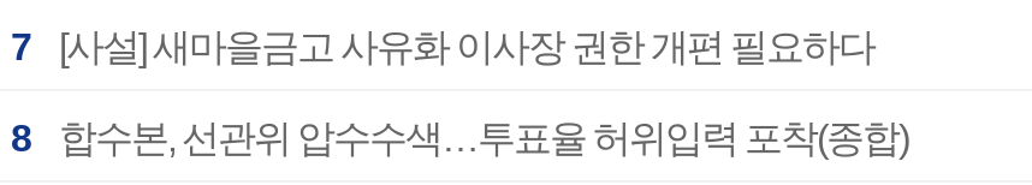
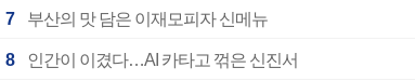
[59,26,874,67] [사설] 새마을금고 사유화 이사장 권한 개편 필요하다 -> [27,10,268,28] 부산의 맛 담은 이재모피자 신메뉴
[59,118,908,159] 합수본, 선관위 압수수색…투표율 허위입력 포착(종합) -> [27,51,298,69] 인간이 이겼다…AI 카타고 꺾은 신진서

